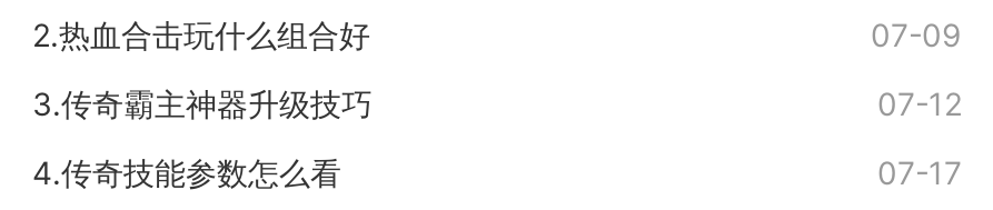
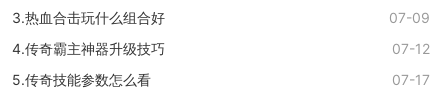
[32,16,370,53] 2.热血合击玩什么组合好 -> [12,9,165,26] 3.热血合击玩什么组合好
[32,84,373,122] 3.传奇霸主神器升级技巧 -> [12,40,165,57] 4.传奇霸主神器升级技巧
[32,153,341,191] 4.传奇技能参数怎么看 -> [12,71,151,88] 5.传奇技能参数怎么看

